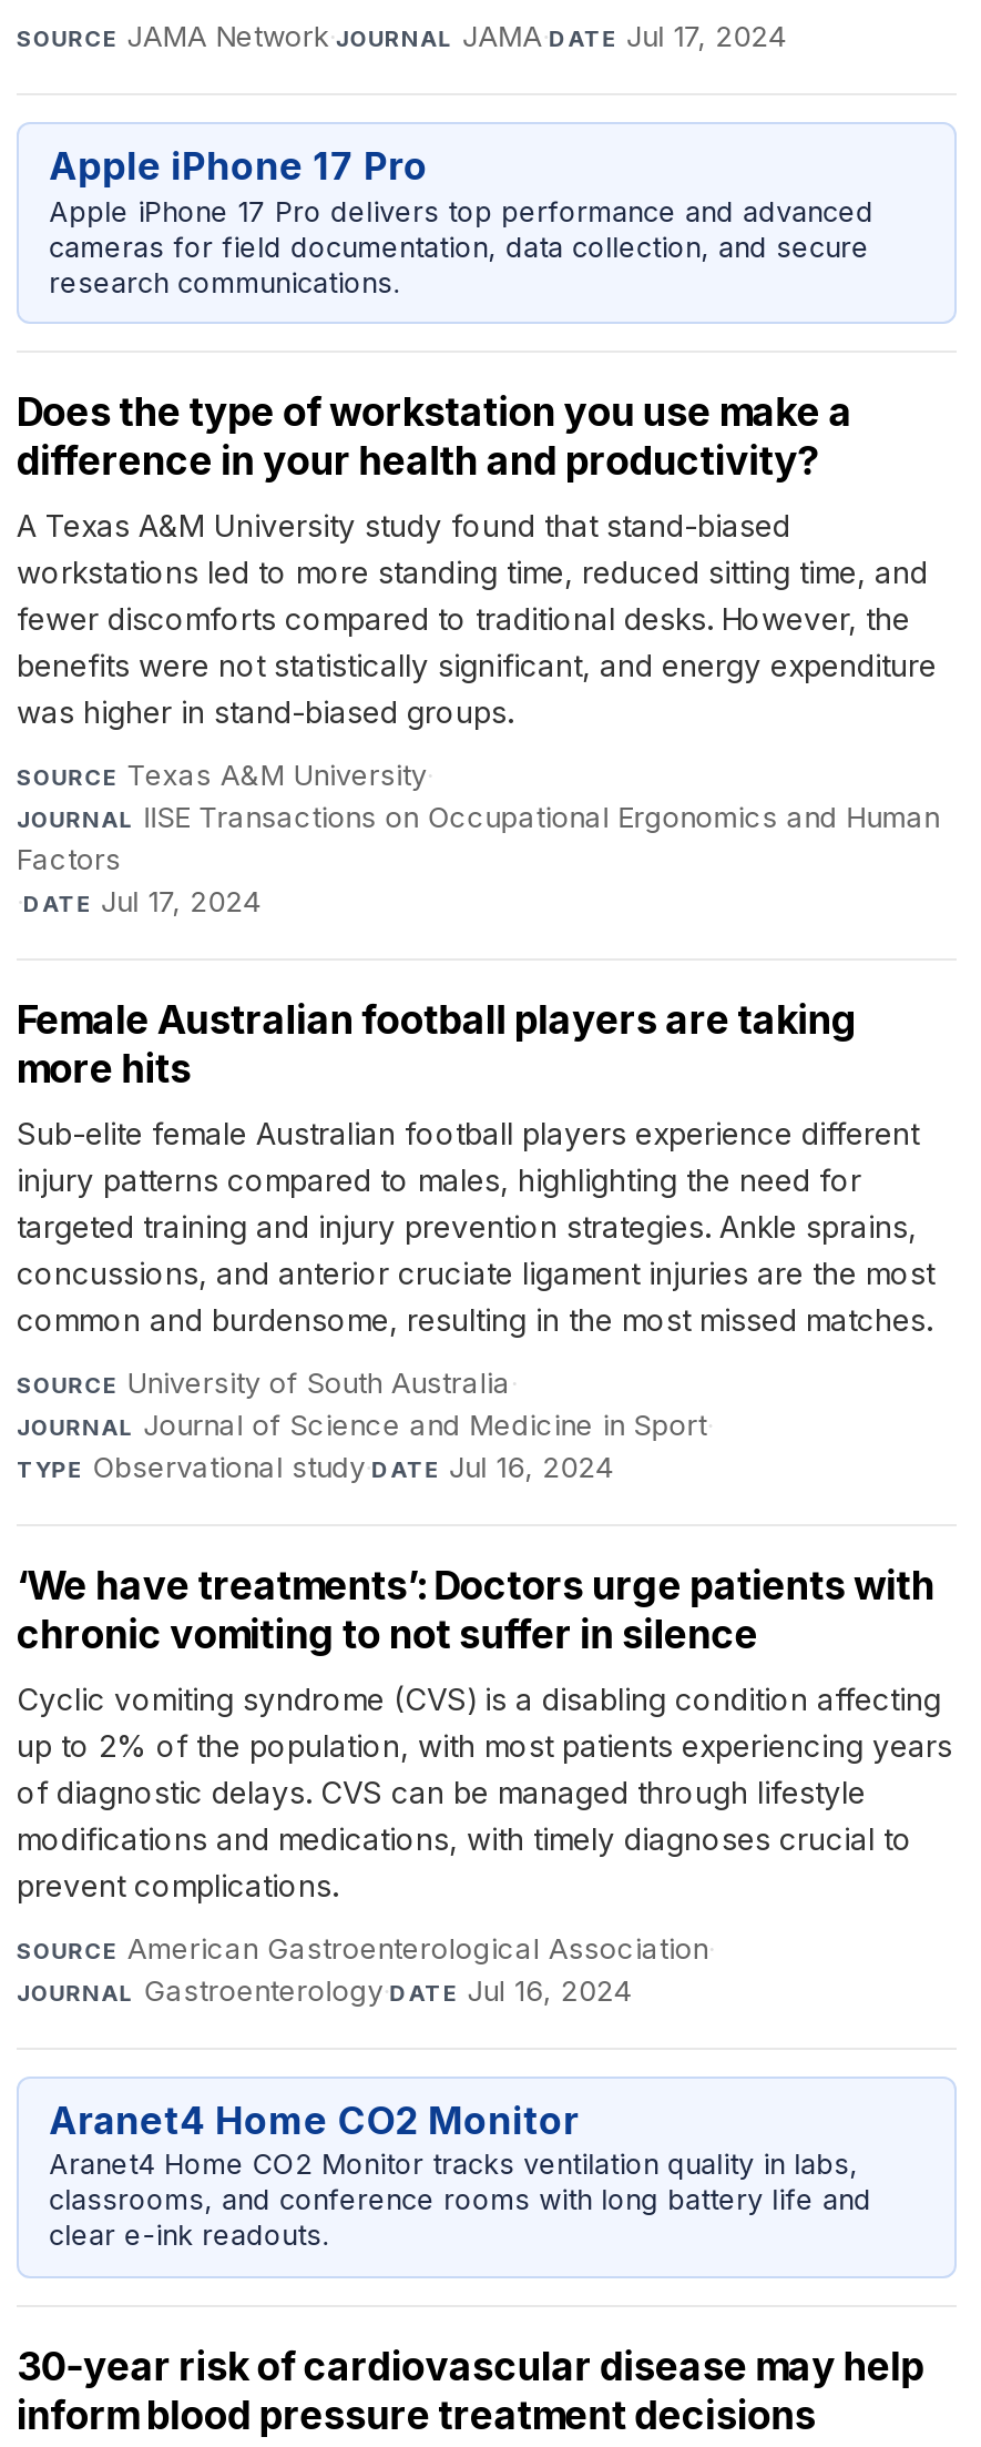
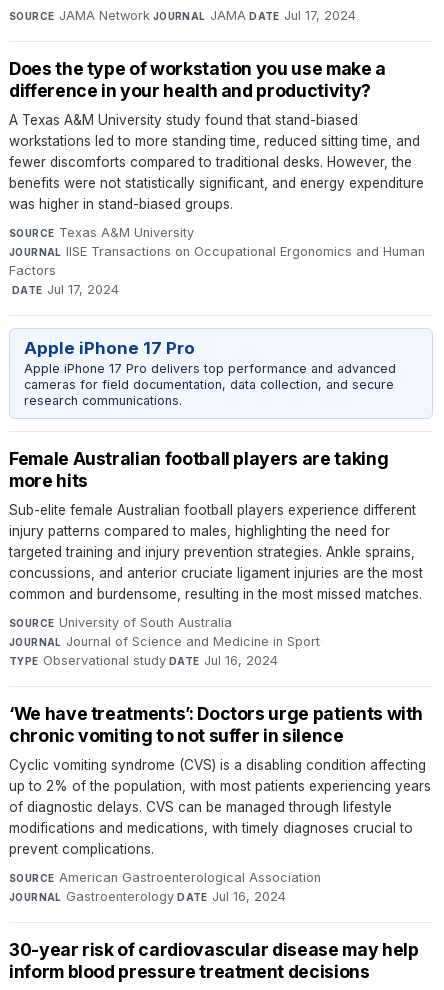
moved [49,144,874,299] -> [24,338,396,408]: Apple iPhone 17 Pro | Apple iPhone 17 Pro delivers top performance and advanced | cameras for field documentation, data collection, and secure | research communications.
[49,2098,871,2252] Aranet4 Home CO2 Monitor | Aranet4 Home CO2 Monitor tracks ventilation quality in labs, | classrooms, and conference rooms with long battery life and | clear e-ink readouts. -> none

